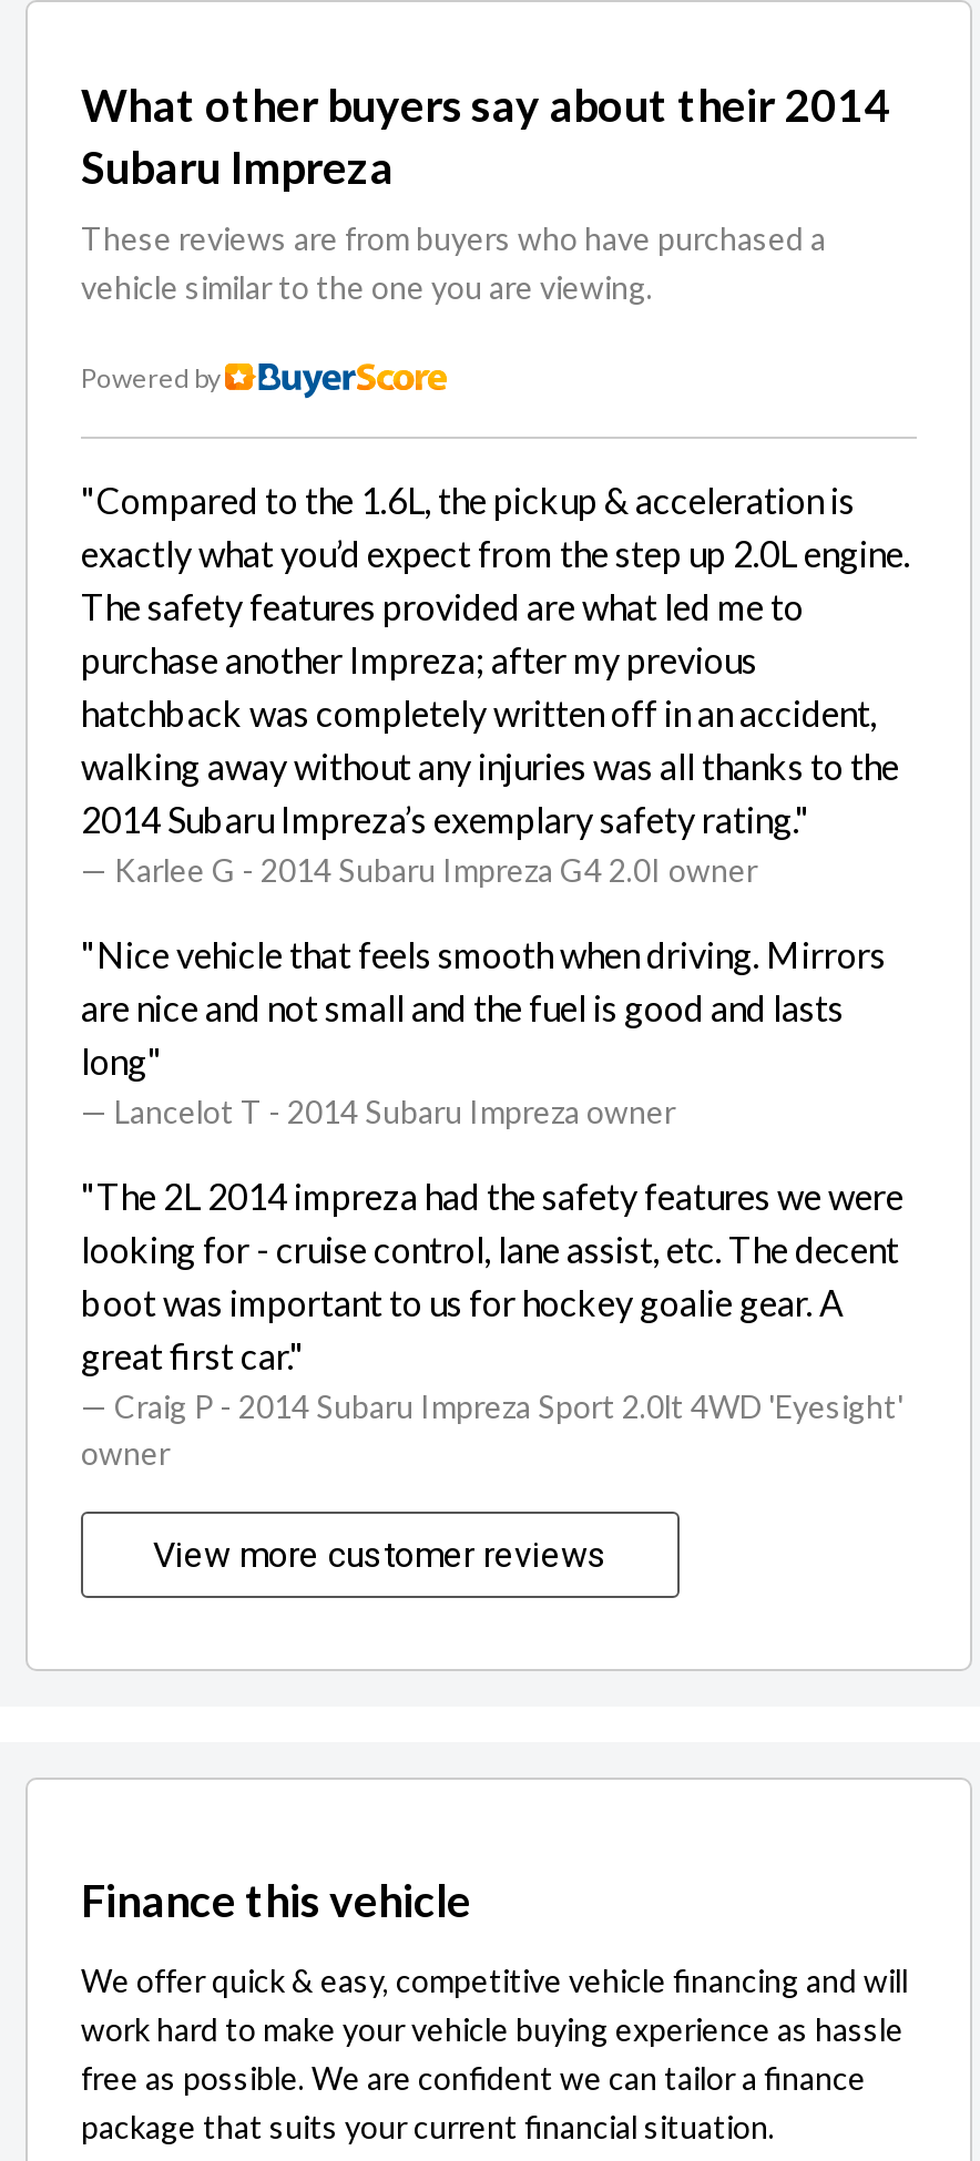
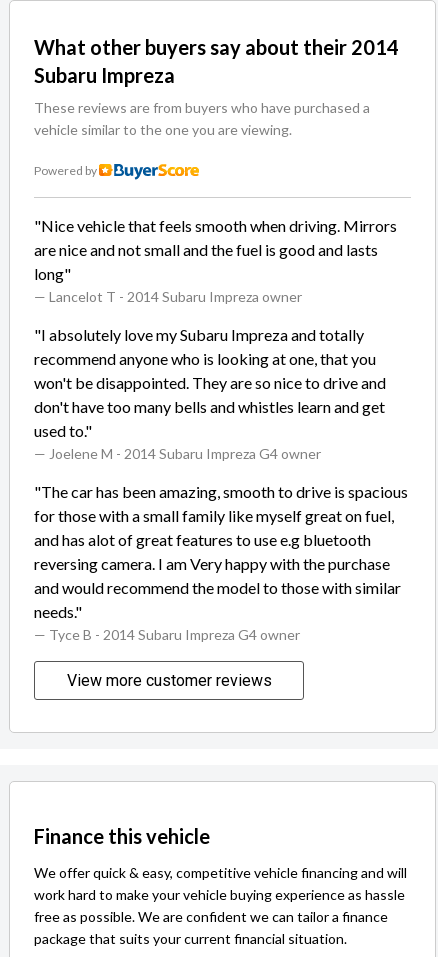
[81,479,910,889] "Compared to the 1.6L, the pickup & acceleration is | exactly what you’d expect from the step up 2.0L engine. | The safety features provided are what led me to | purchase another Impreza; after my previous | hatchback was completely written off in an accident, | walking away without any injuries was all thanks to the | 2014 Subaru Impreza’s exemplary safety rating." | — Karlee G - 2014 Subaru Impreza G4 2.0I owner -> none
moved [81,933,886,1130] -> [34,216,397,305]: "Nice vehicle that feels smooth when driving. Mirrors | are nice and not small and the fuel is good and lasts | long" | — Lancelot T - 2014 Subaru Impreza owner
[81,1175,904,1472] "The 2L 2014 impreza had the safety features we were | looking for - cruise control, lane assist, etc. The decent | boot was important to us for hockey goalie gear. A | great first car." | — Craig P - 2014 Subaru Impreza Sport 2.0lt 4WD 'Eyesight' | owner -> [34,325,408,643] "I absolutely love my Subaru Impreza and totally | recommend anyone who is looking at one, that you | won't be disappointed. They are so nice to drive and | don't have too many bells and whistles learn and get | used to." | — Joelene M - 2014 Subaru Impreza G4 owner | "The car has been amazing, smooth to drive is spacious | for those with a small family like myself great on fuel, | and has alot of great features to use e.g bluetooth | reversing camera. I am Very happy with the purchase | and would recommend the model to those with similar | needs." | — Tyce B - 2014 Subaru Impreza G4 owner

